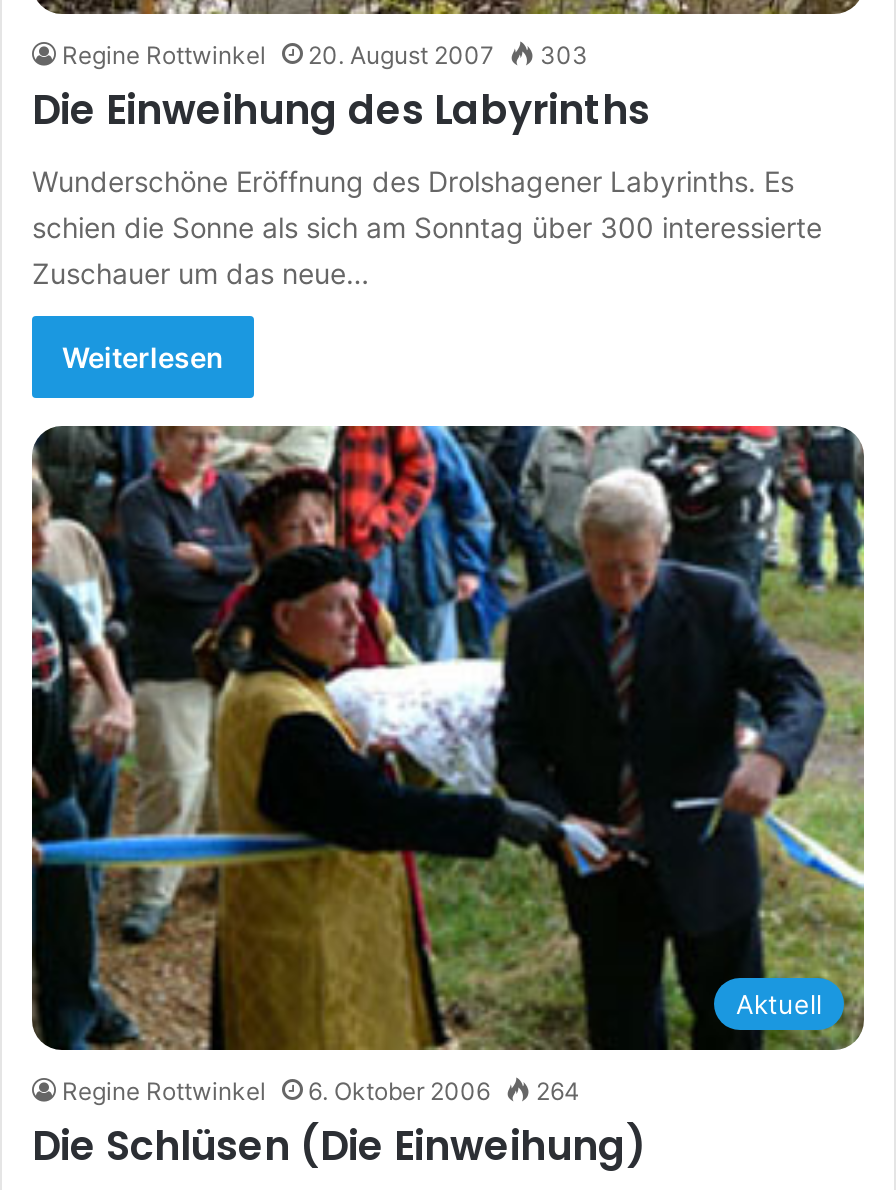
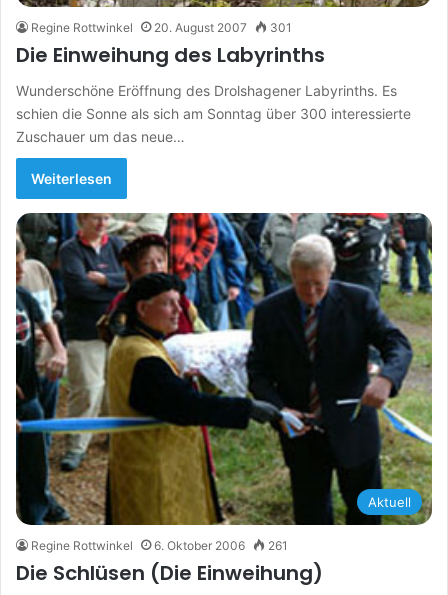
[62,39,588,69] Regine Rottwinkel 20. August 2007 303 -> [31,19,292,34] Regine Rottwinkel 20. August 2007 301
[62,1077,580,1107] Regine Rottwinkel 6. Oktober 2006 264 -> [31,538,288,553] Regine Rottwinkel 6. Oktober 2006 261

